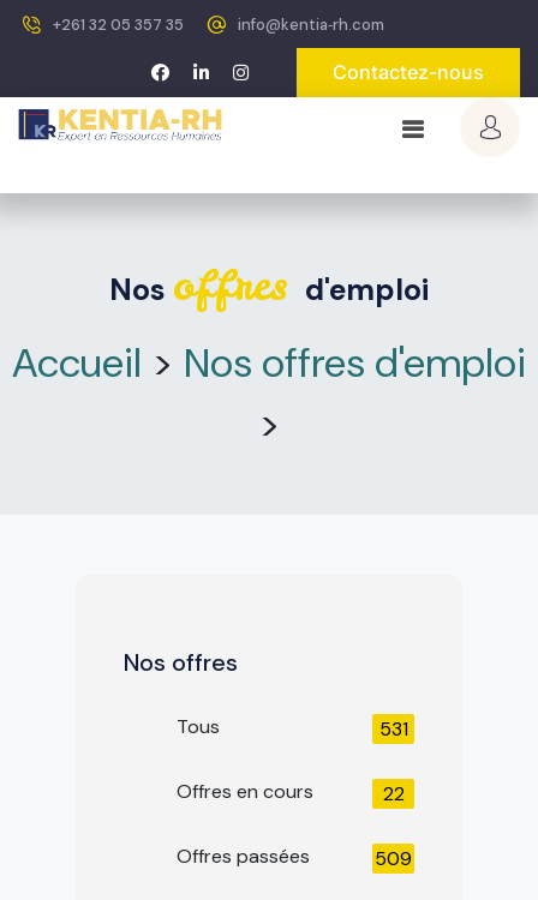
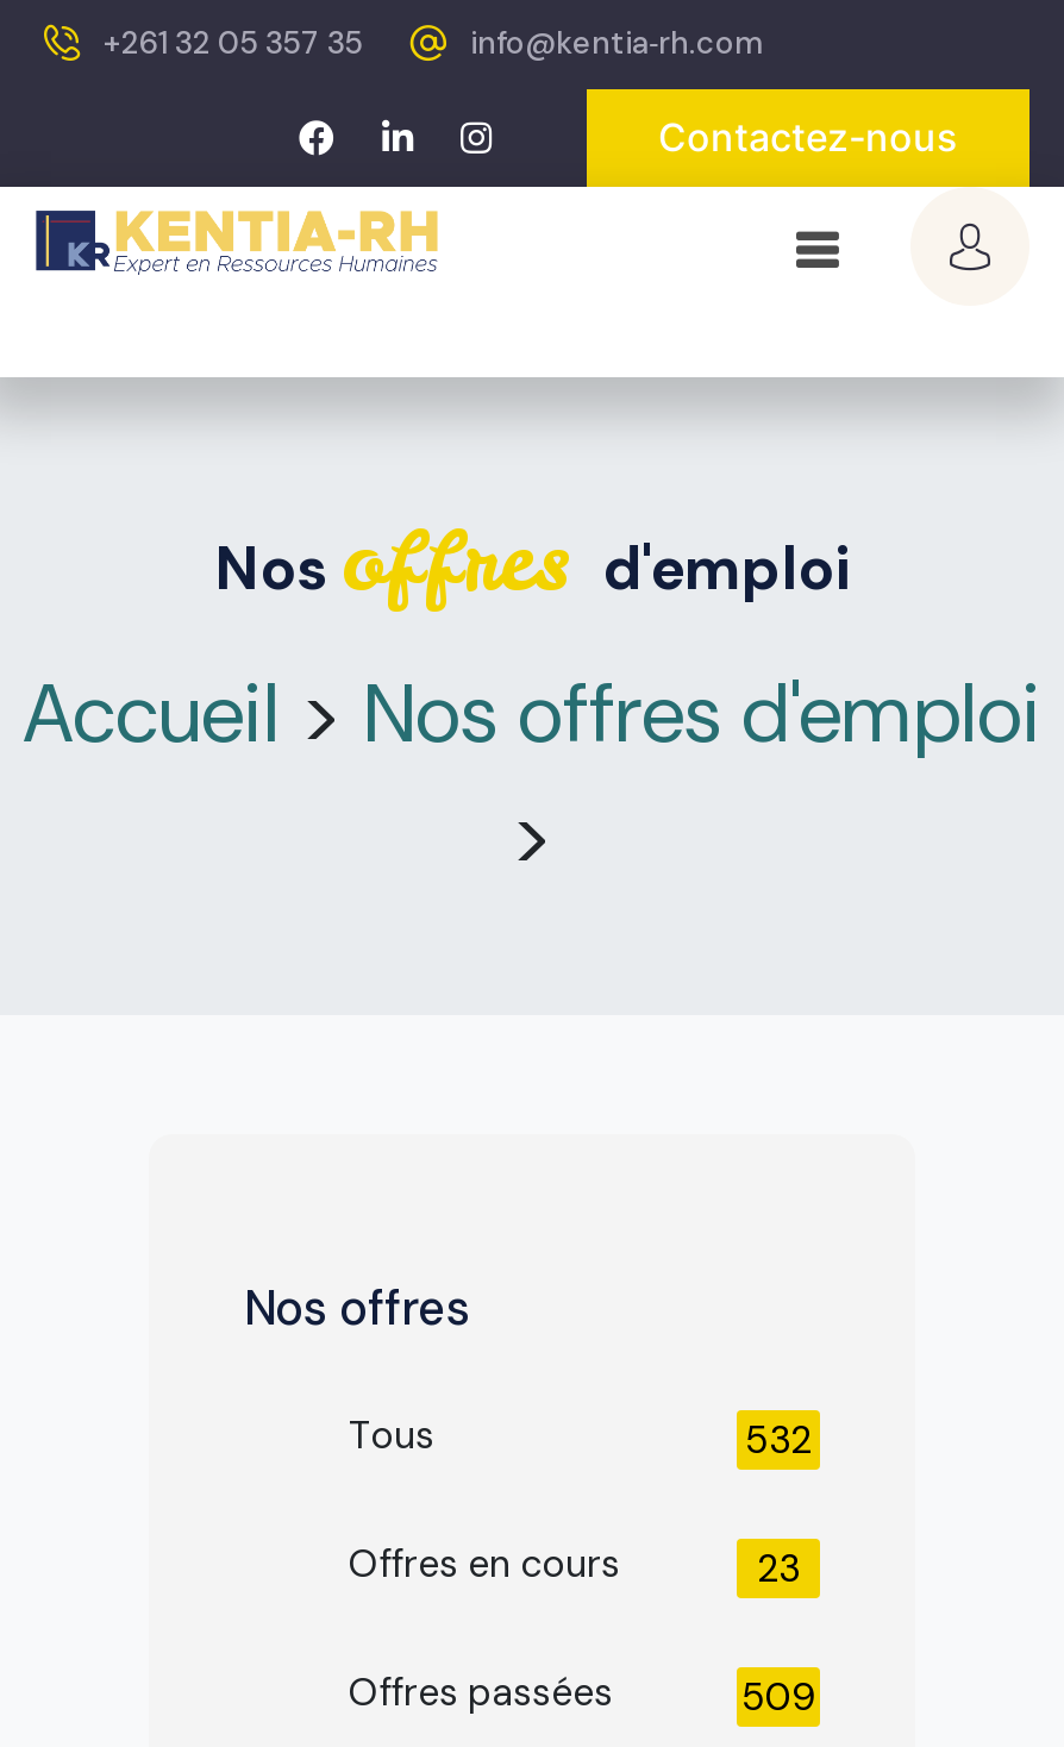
[379,716,408,741] 531 -> [745,1414,812,1464] 532
[382,781,404,806] 22 -> [757,1542,800,1592] 23

